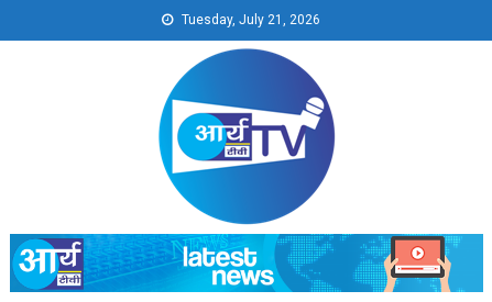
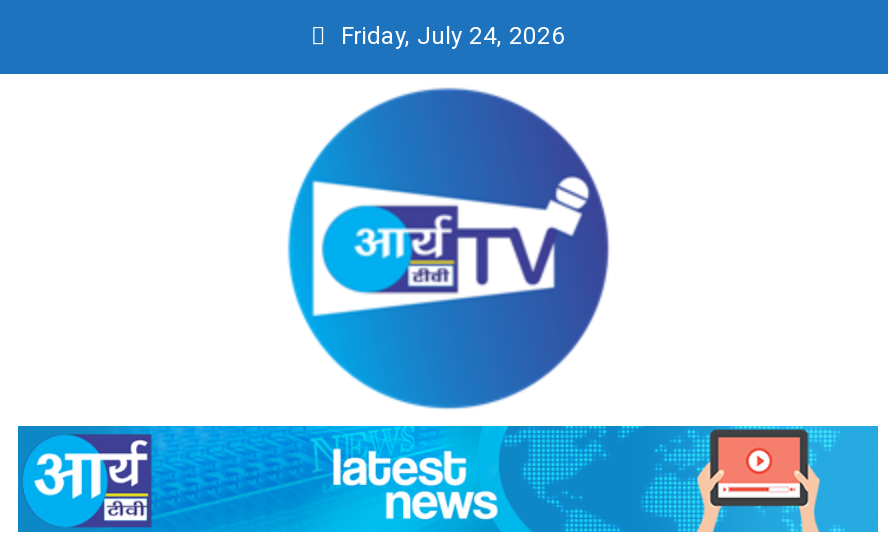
[182,12,320,27] Tuesday, July 21, 2026 -> [341,22,565,50] Friday, July 24, 2026

